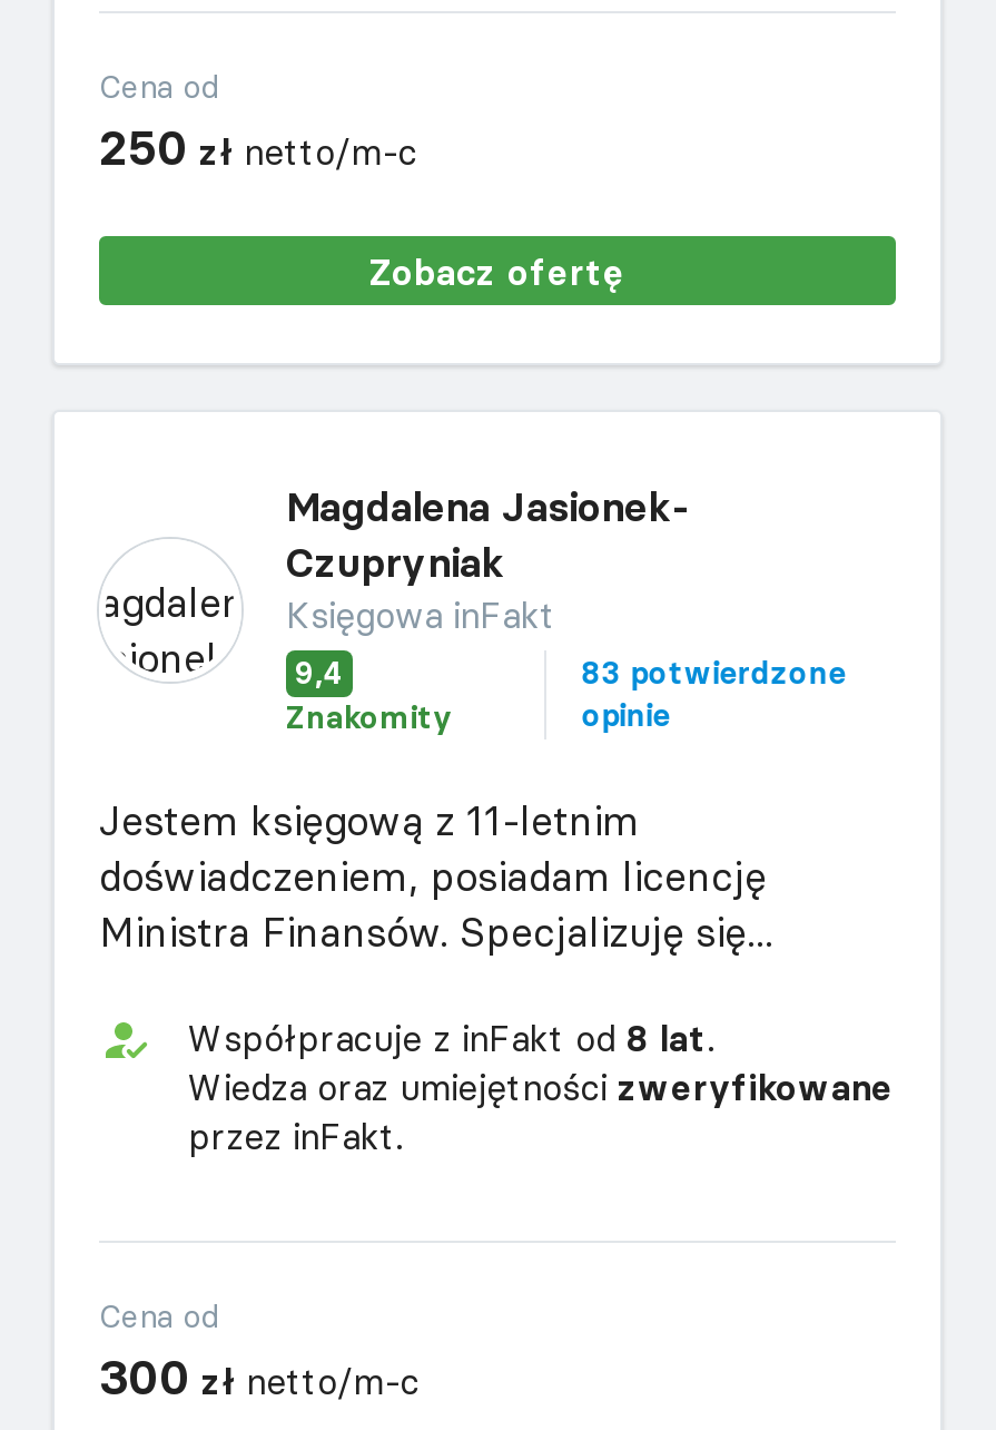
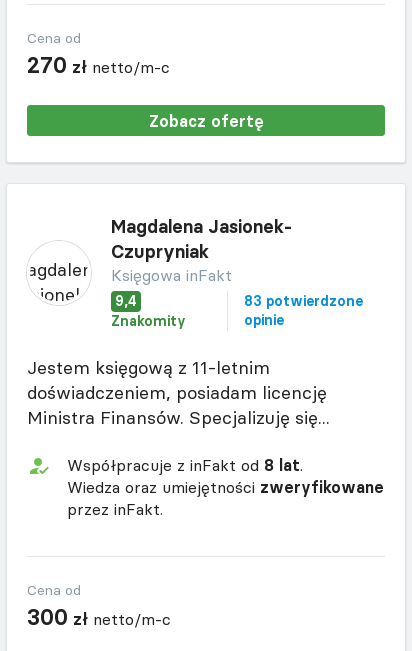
[99,118,417,178] 250 zł netto/m-c -> [27,52,170,79] 270 zł netto/m-c

